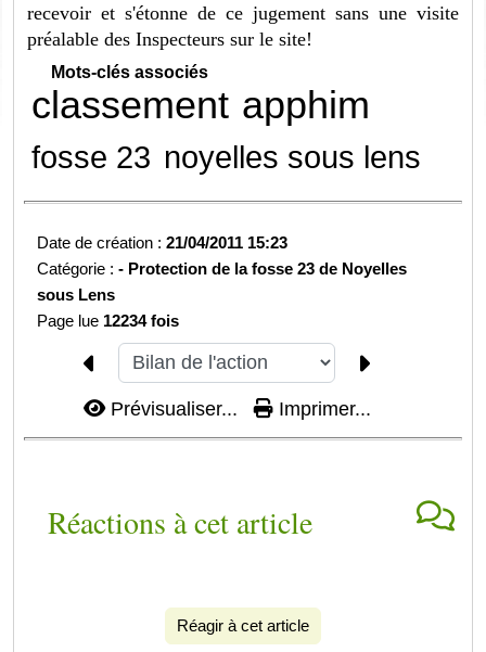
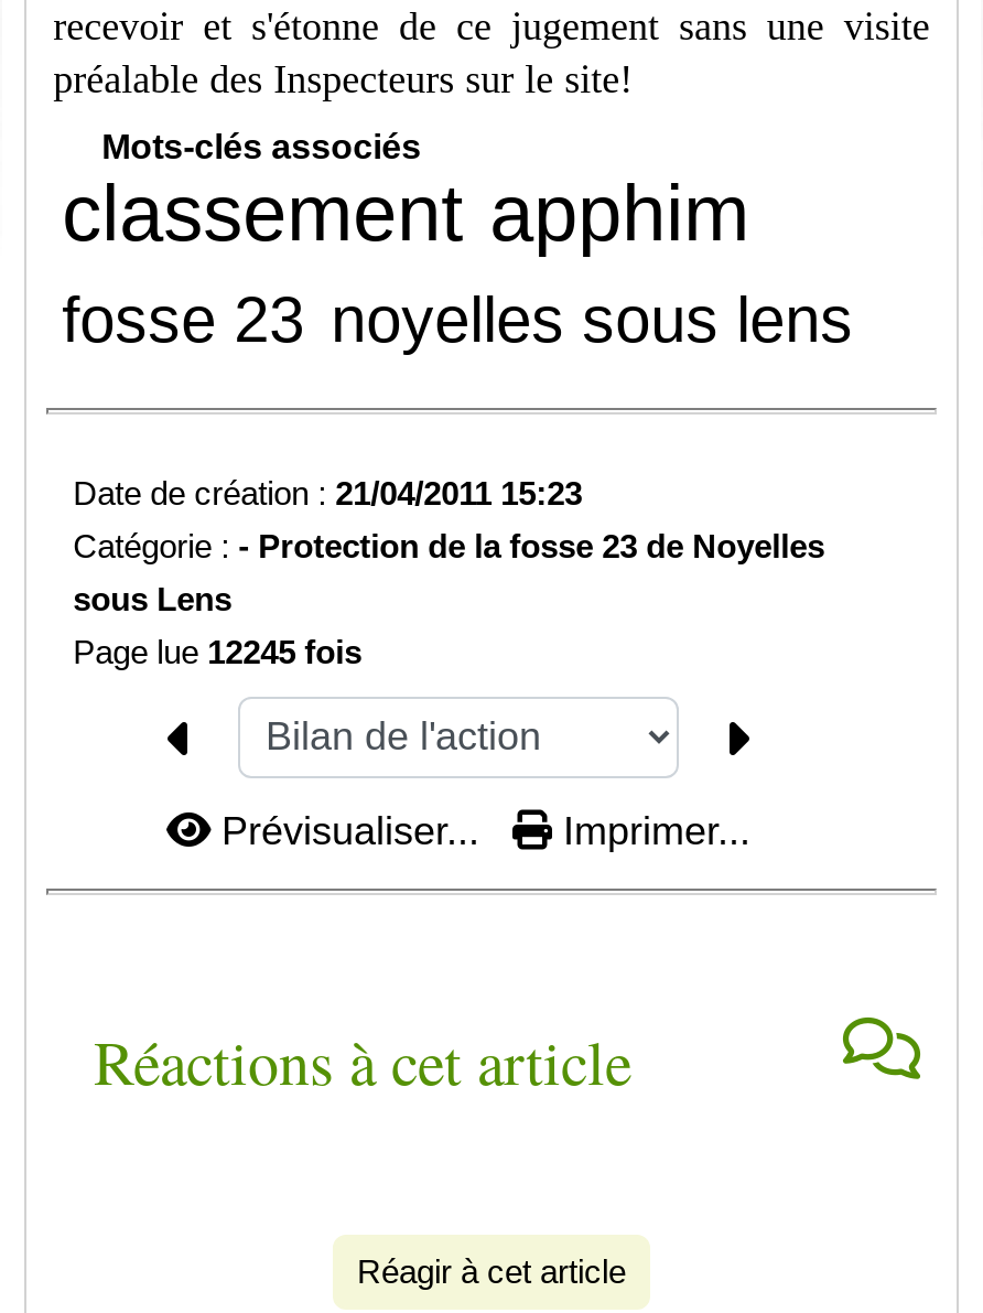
[37,312,179,330] Page lue 12234 fois -> [73,633,362,671] Page lue 12245 fois

